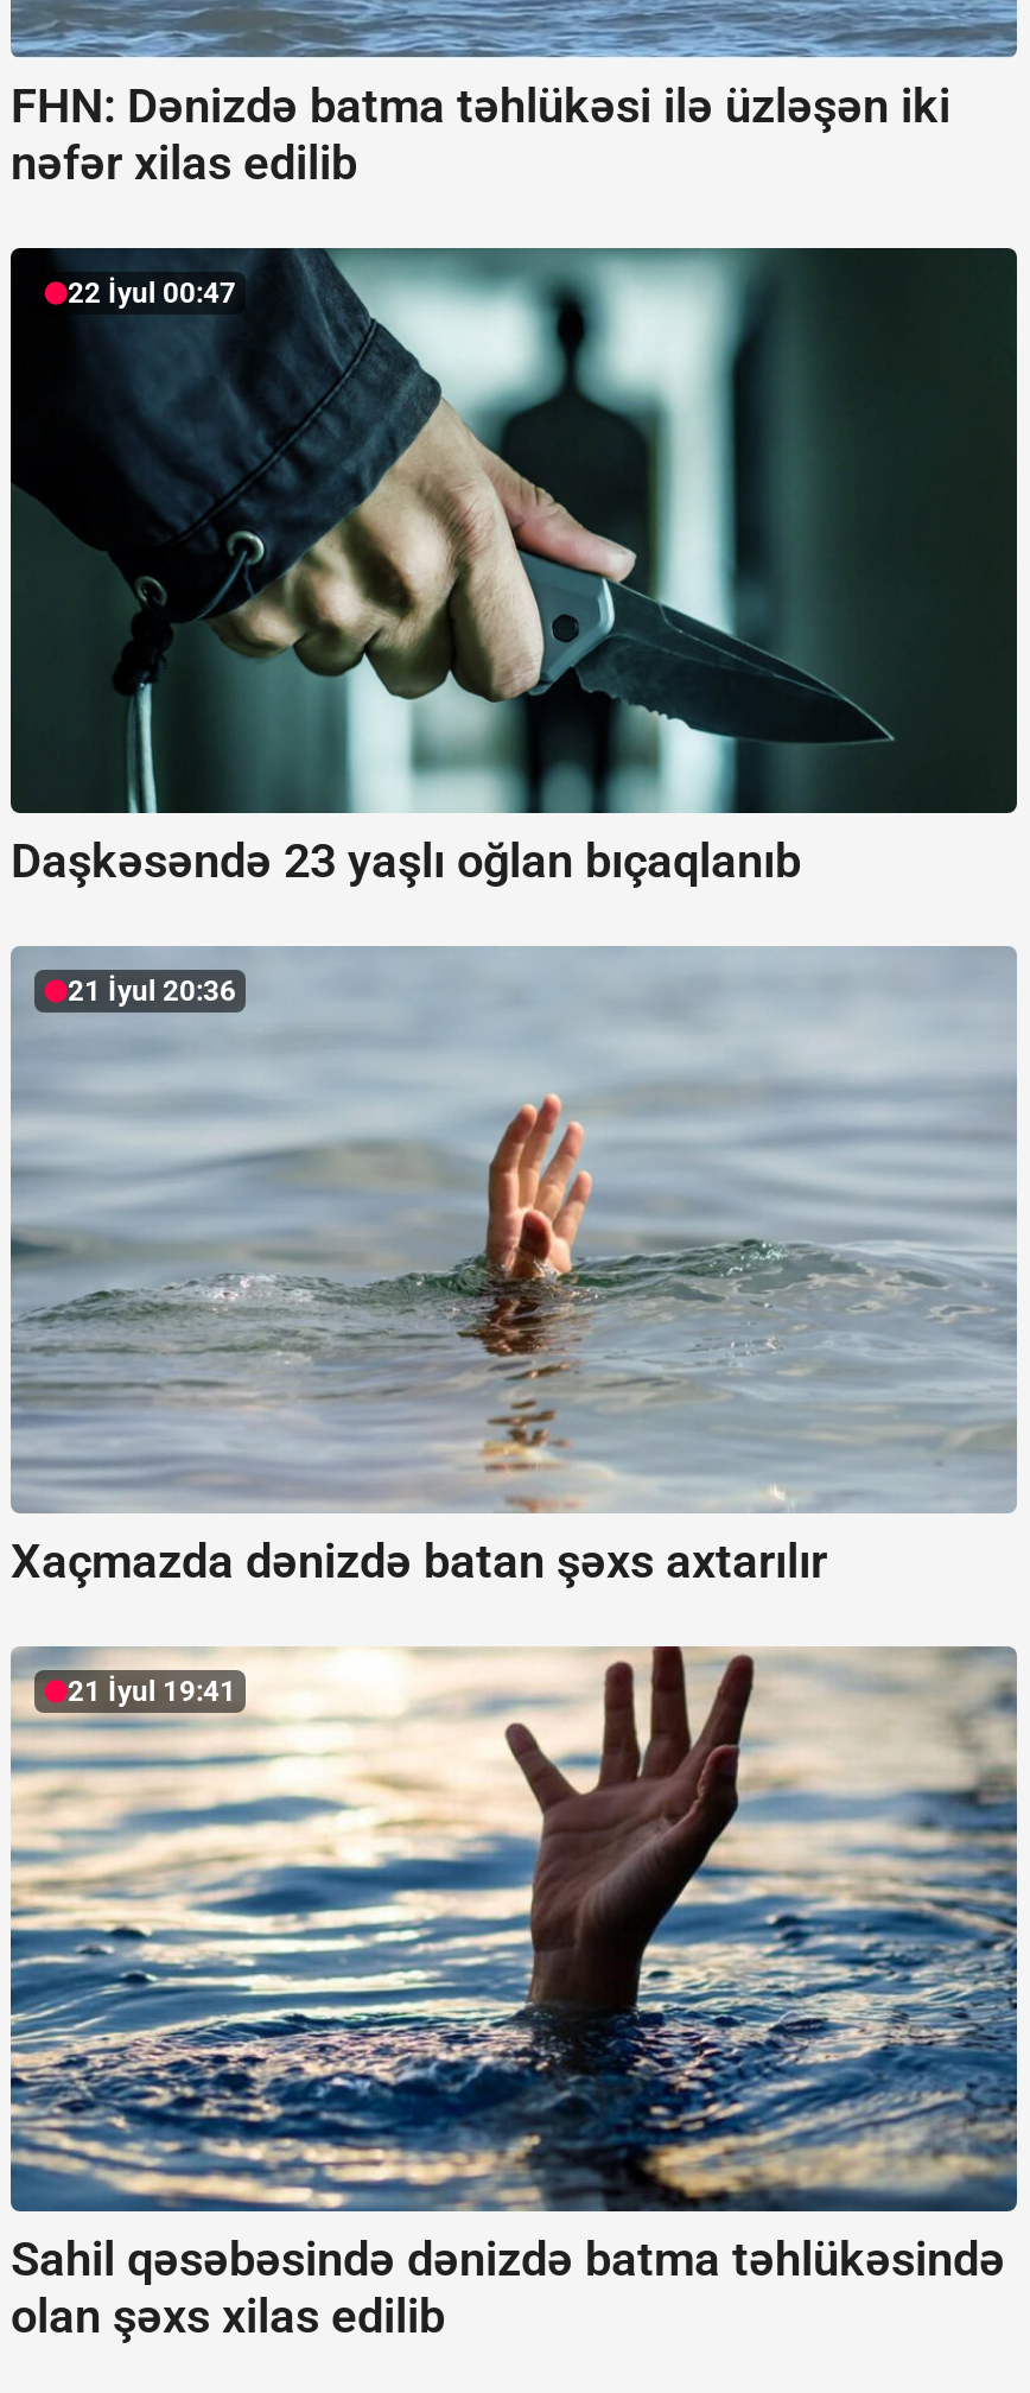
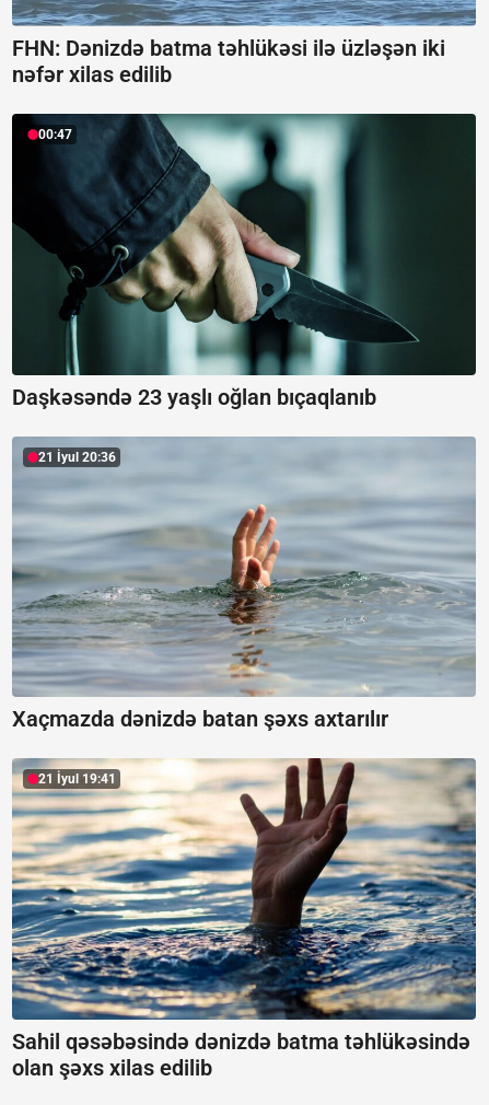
[68,276,236,309] 22 İyul 00:47 -> [38,127,72,142] 00:47

